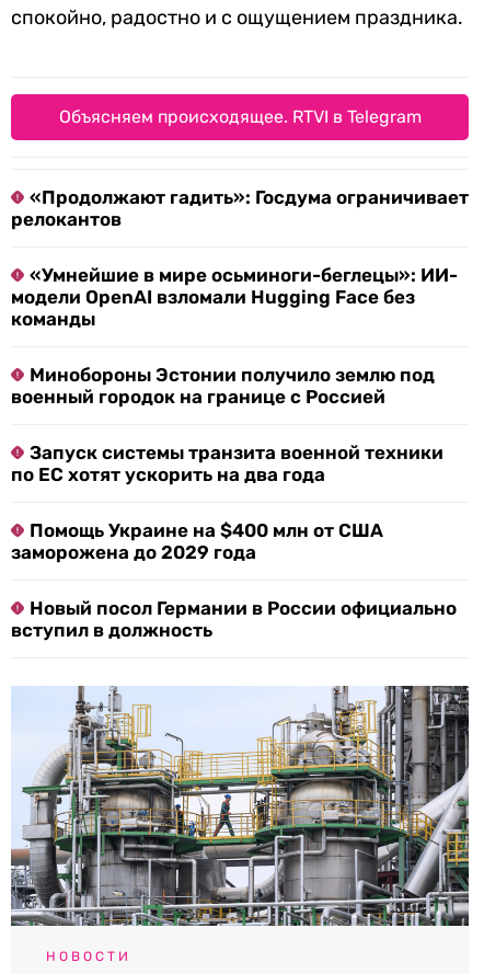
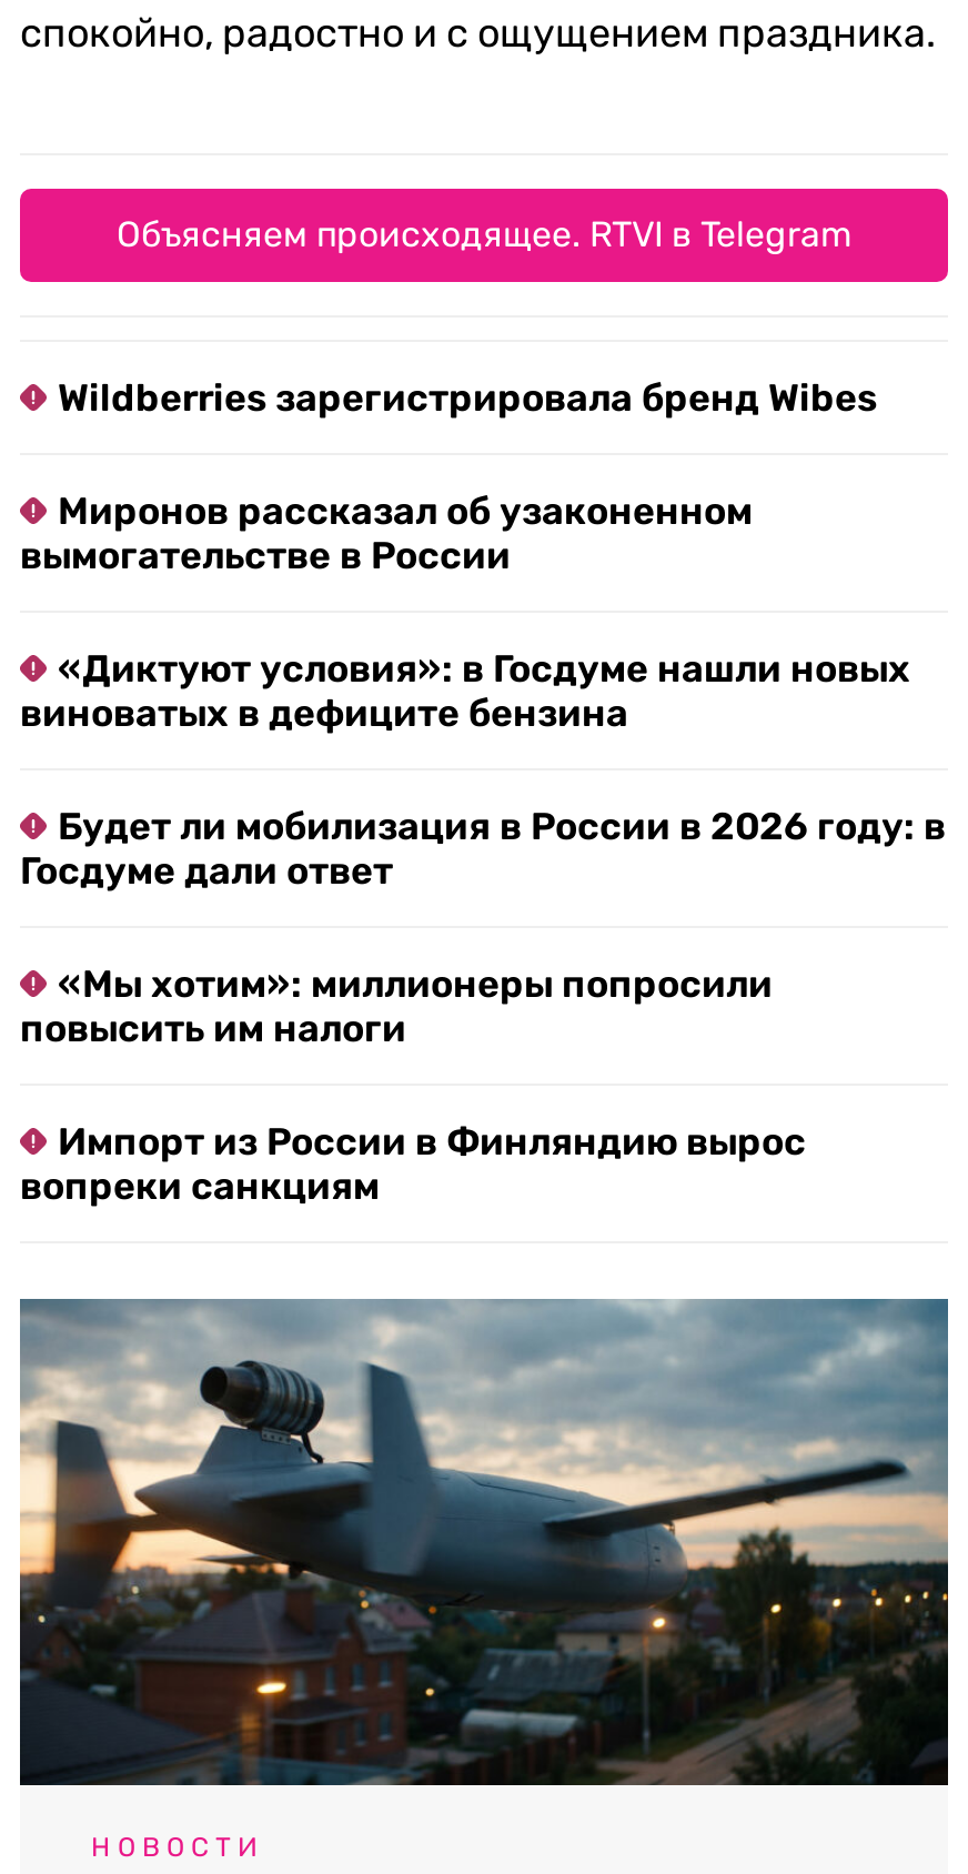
[11,186,469,230] «Продолжают гадить»: Госдума ограничивает | релокантов -> [58,375,877,420] Wildberries зарегистрировала бренд Wibes
[11,264,458,330] «Умнейшие в мире осьминоги-беглецы»: ИИ- | модели OpenAI взломали Hugging Face без | команды -> [20,489,753,578] Миронов рассказал об узаконенном | вымогательстве в России
[11,364,435,408] Минобороны Эстонии получило землю под | военный городок на границе с Россией -> [20,646,910,735] «Диктуют условия»: в Госдуме нашли новых | виноватых в дефиците бензина
[11,442,443,485] Запуск системы транзита военной техники | по ЕС хотят ускорить на два года -> [20,804,946,893] Будет ли мобилизация в России в 2026 году: в | Госдуме дали ответ
[11,519,383,563] Помощь Украине на $400 млн от США | заморожена до 2029 года -> [20,962,773,1050] «Мы хотим»: миллионеры попросили | повысить им налоги
[11,597,457,641] Новый посол Германии в России официально | вступил в должность -> [20,1119,806,1208] Импорт из России в Финляндию вырос | вопреки санкциям
[10,685,470,927] [image] -> [18,1297,950,1787] [image]

